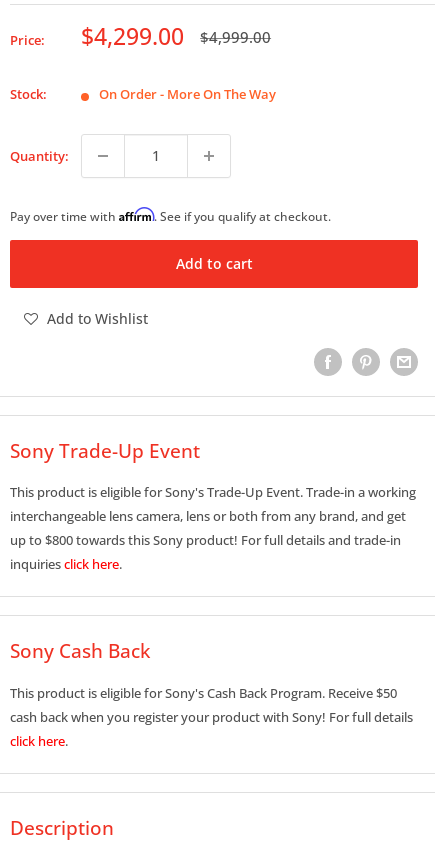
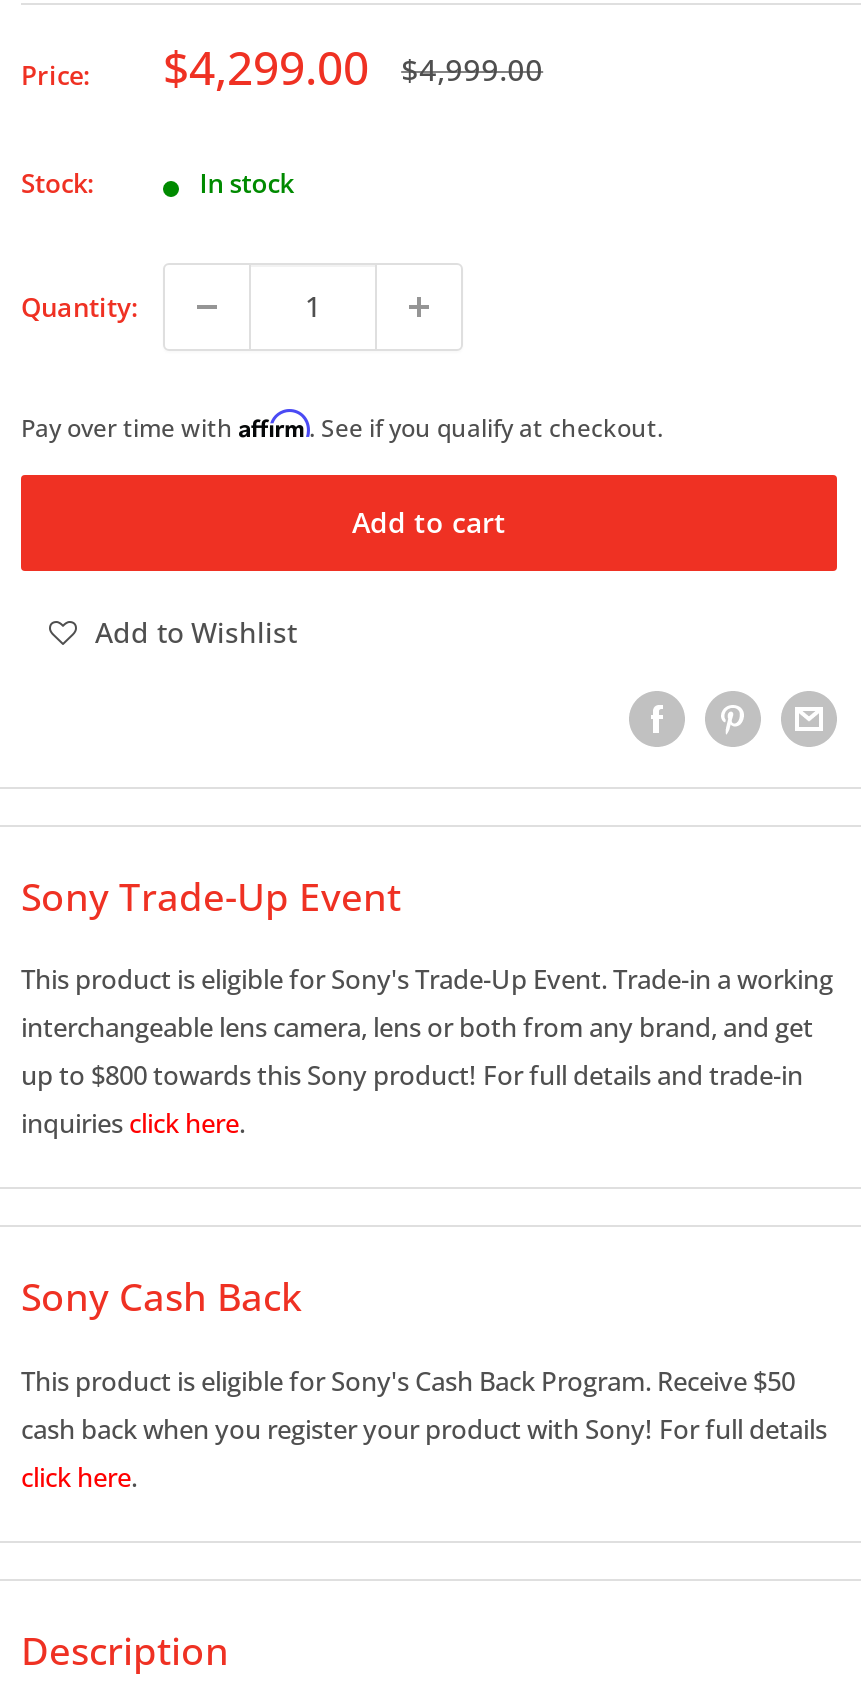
[99,85,276,103] On Order - More On The Way -> [199,165,293,201] In stock

